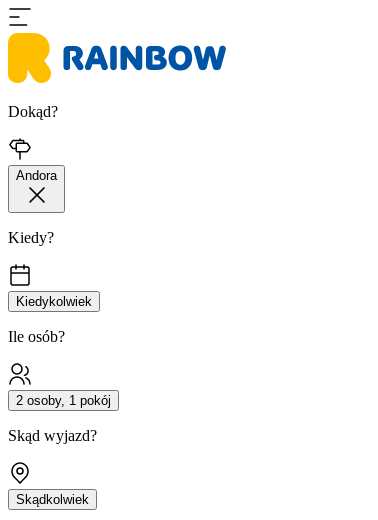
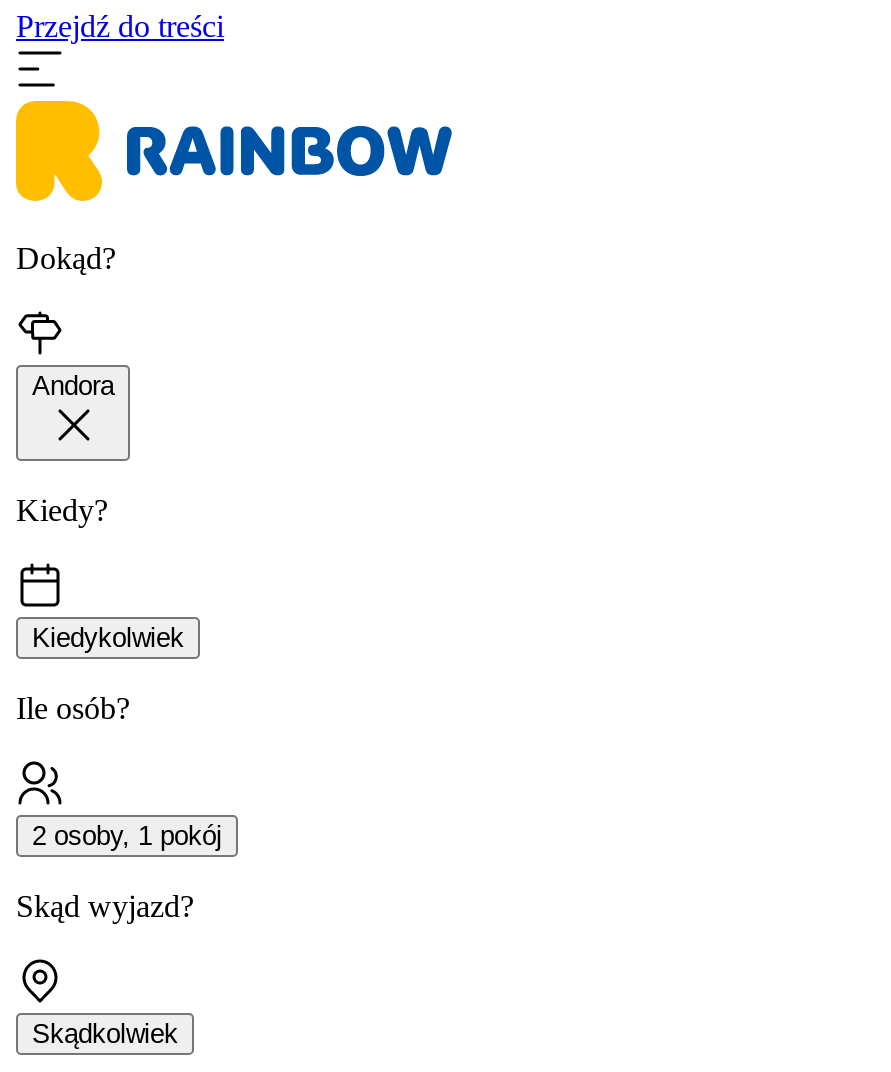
none -> [16,9,224,43] Przejdź do treści

